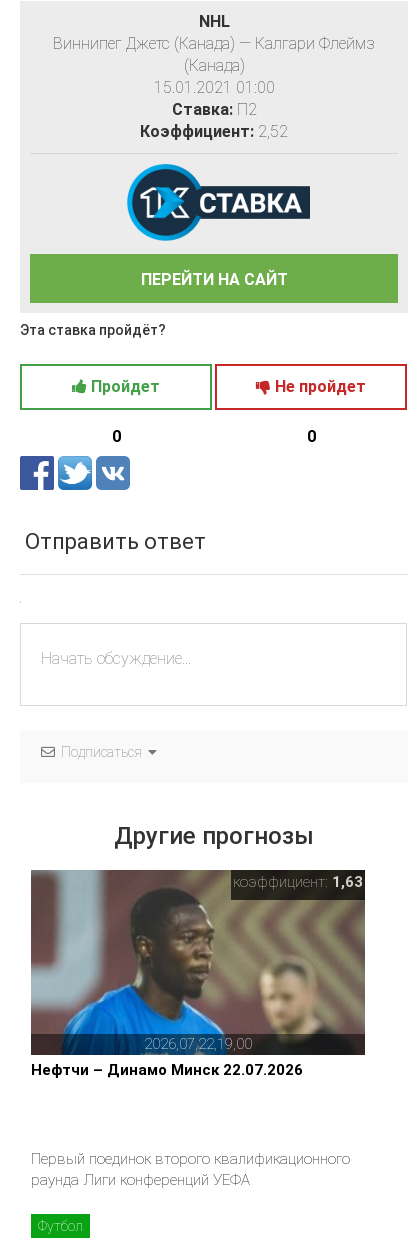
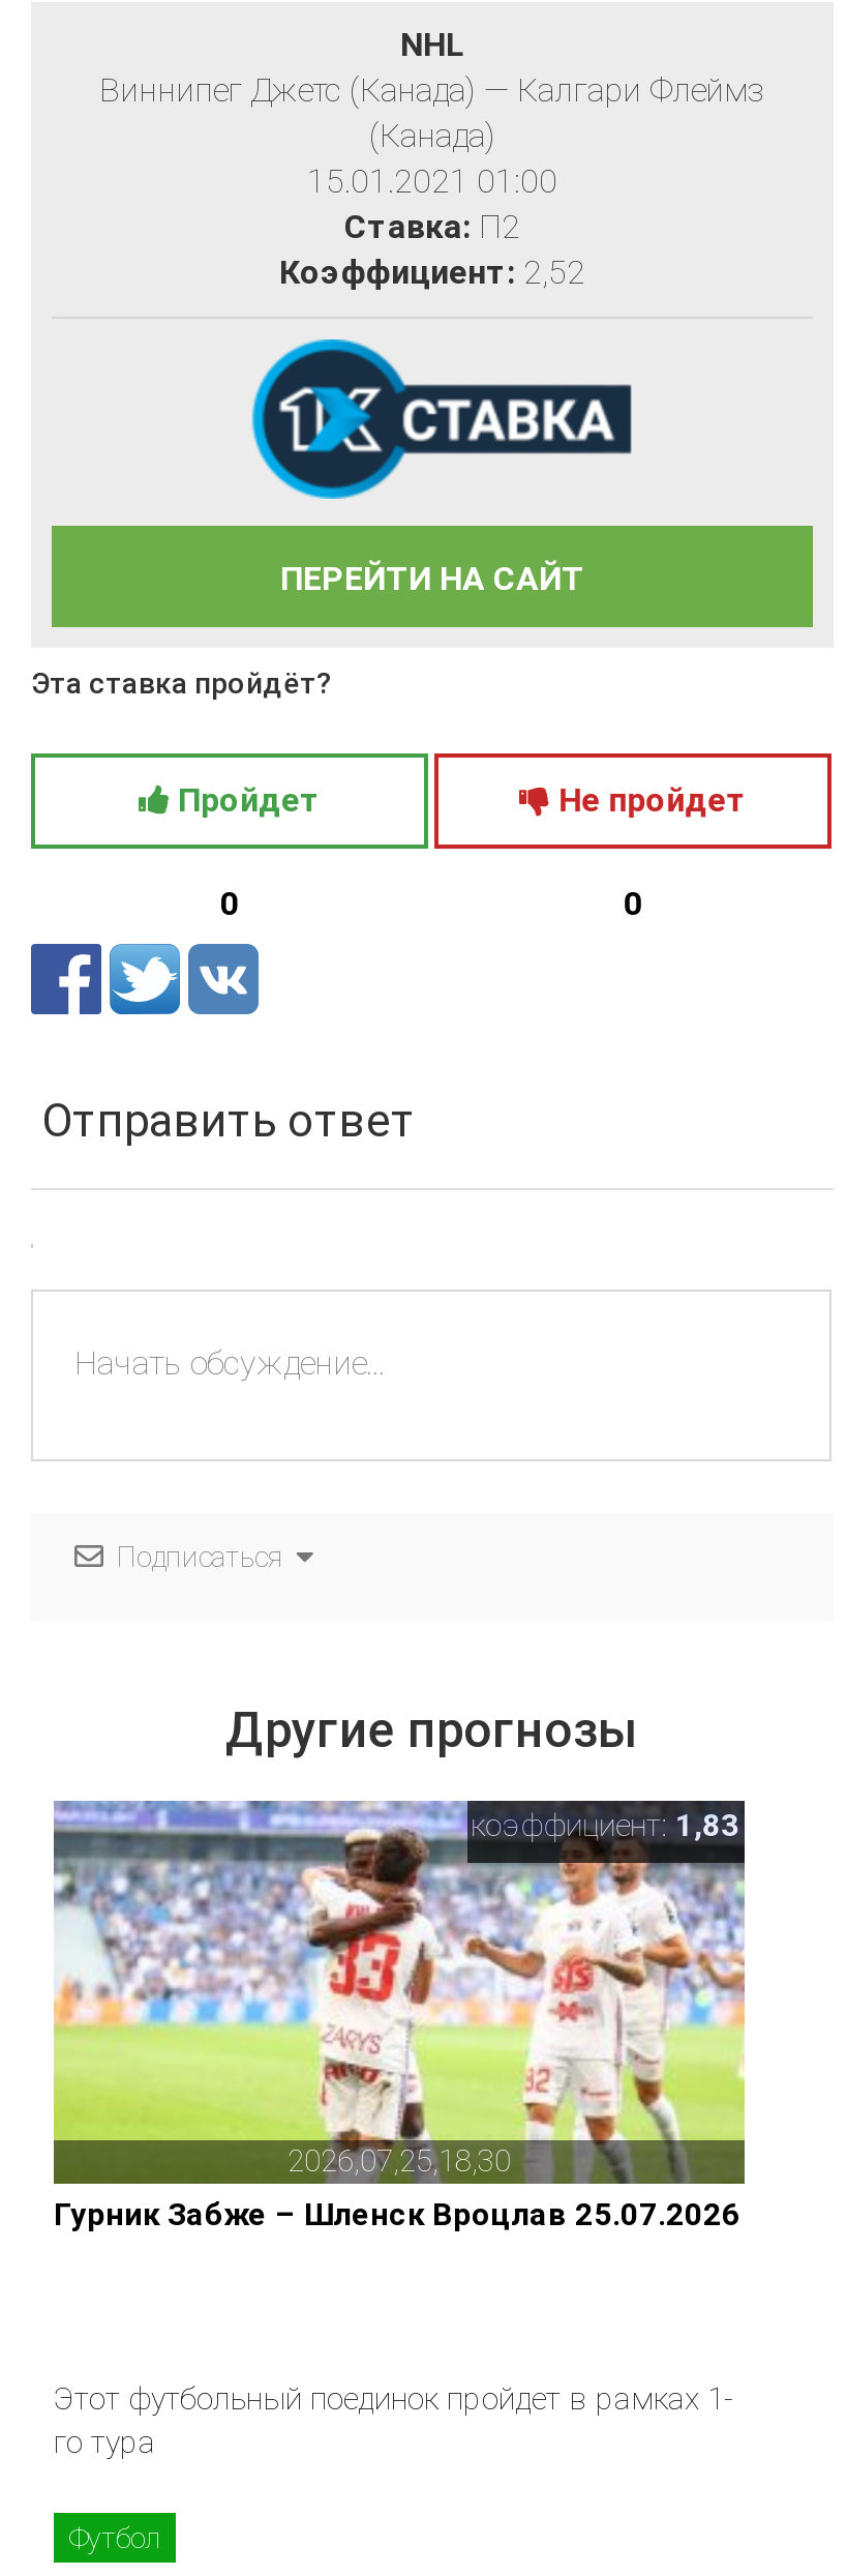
[30,869,366,1054] [image] | 2026,07,22,19,00 -> [52,1799,747,2182] [image] | 2026,07,25,18,30
[233,873,363,891] коэффициент: 1,63 -> [471,1807,740,1844] коэффициент: 1,83
[31,1061,303,1079] Нефтчи – Динамо Минск 22.07.2026 -> [54,2196,740,2233] Гурник Забже – Шленск Вроцлав 25.07.2026
[31,1150,350,1189] Первый поединок второго квалификационного | раунда Лиги конференций УЕФА -> [54,2380,732,2461] Этот футбольный поединок пройдет в рамках 1- | го тура

